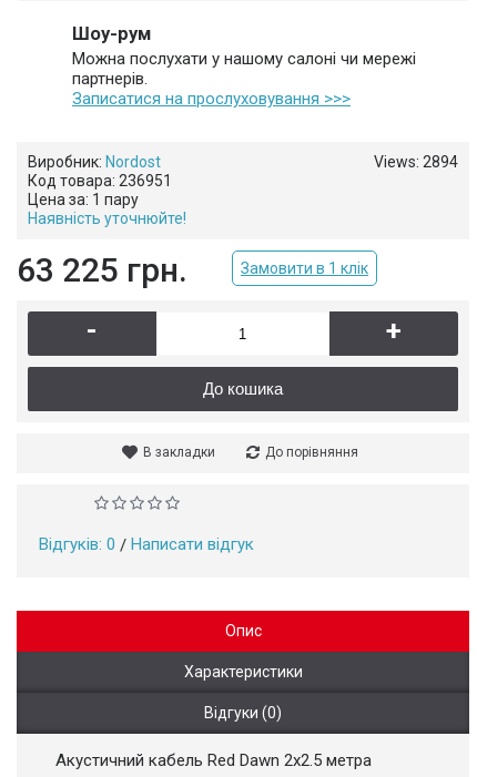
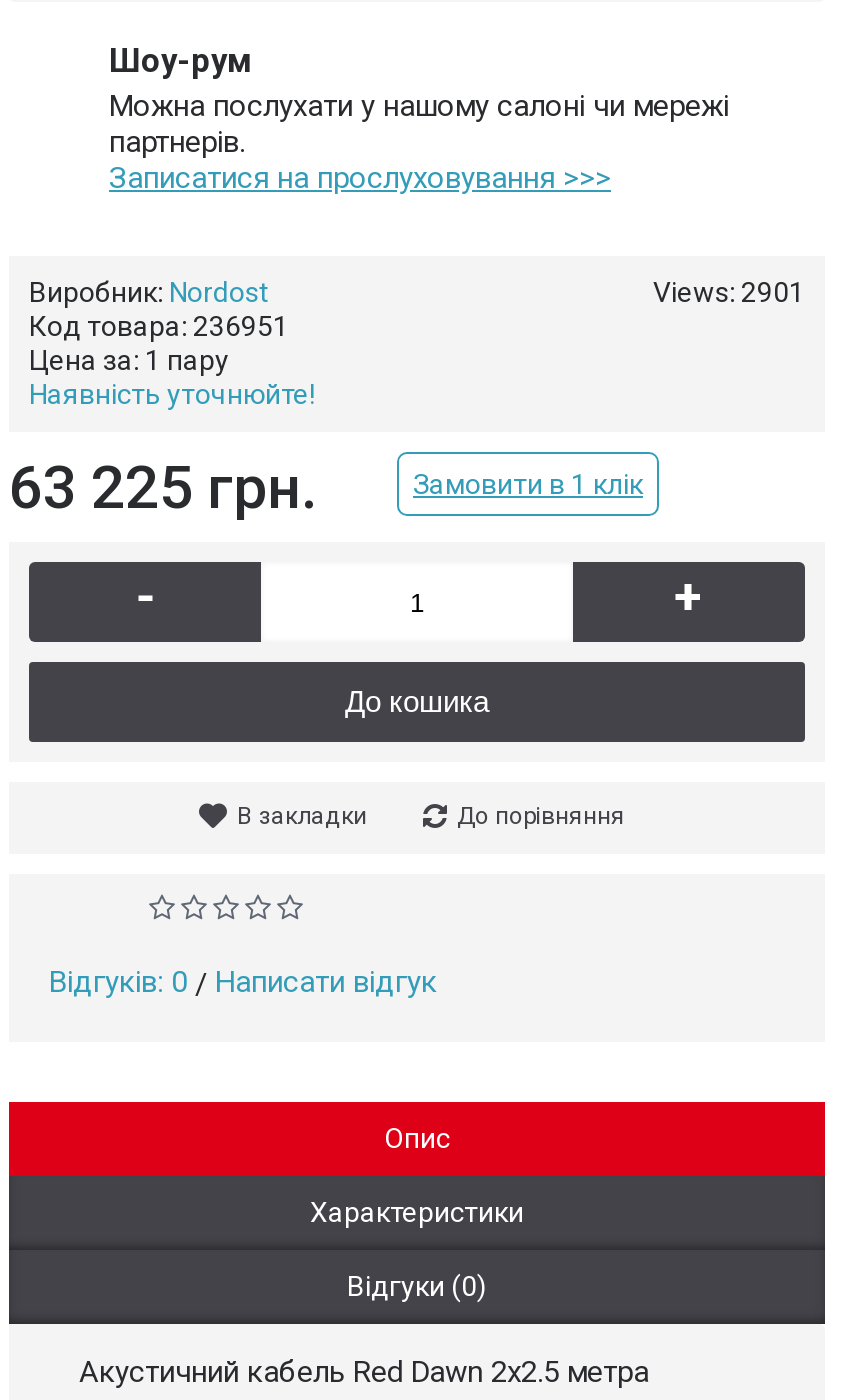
[374,153,458,171] Views: 2894 -> [653,276,805,308] Views: 2901

